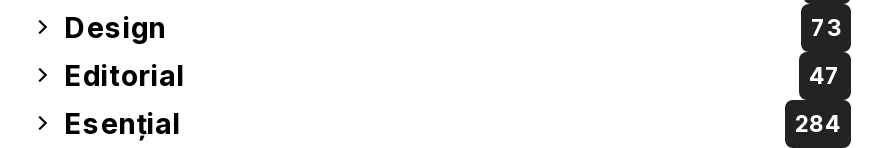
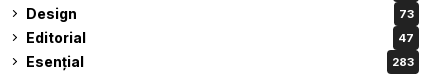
[795,110,841,138] 284 -> [392,55,414,69] 283

